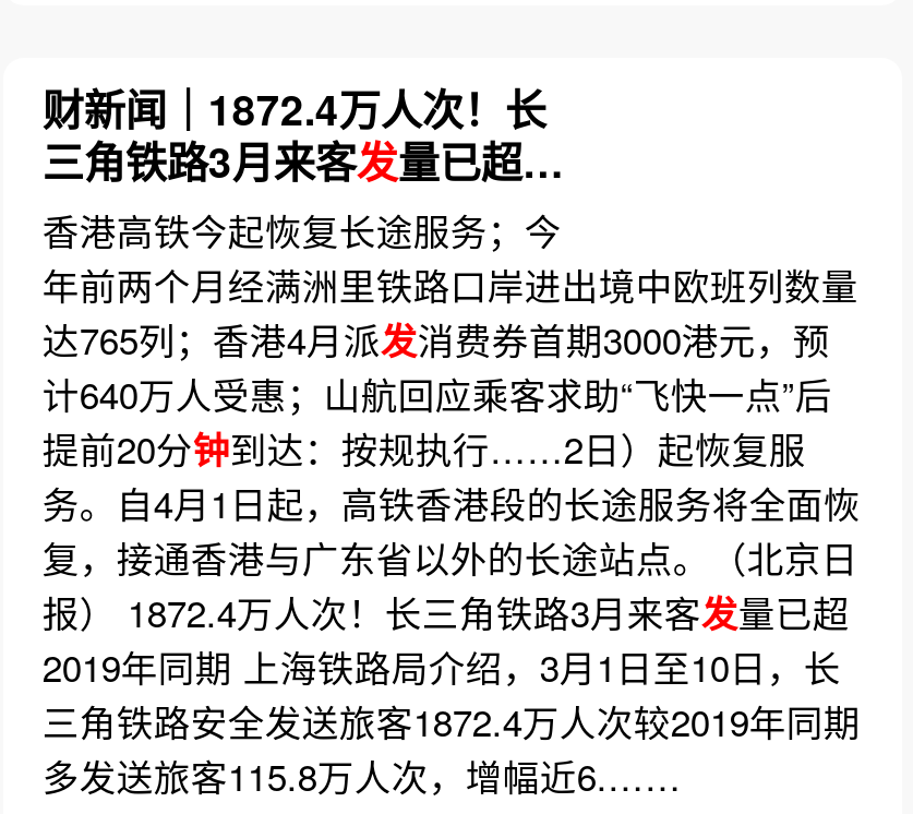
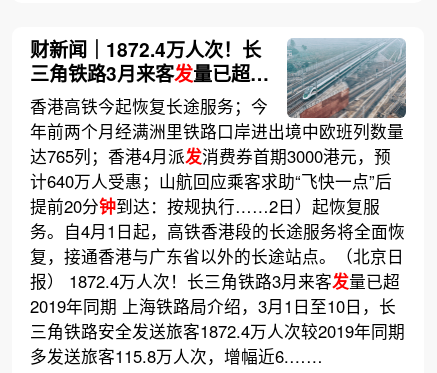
none -> [286,38,407,116] [image]

